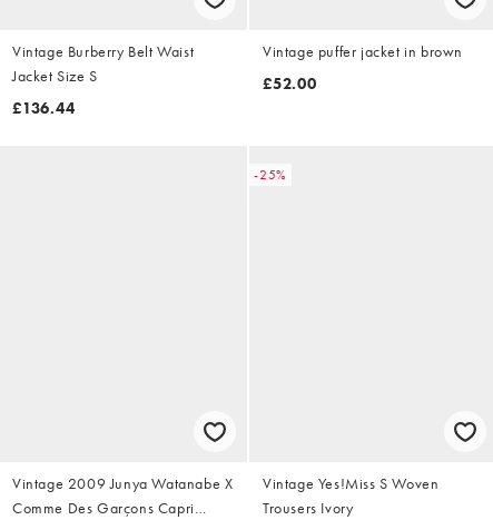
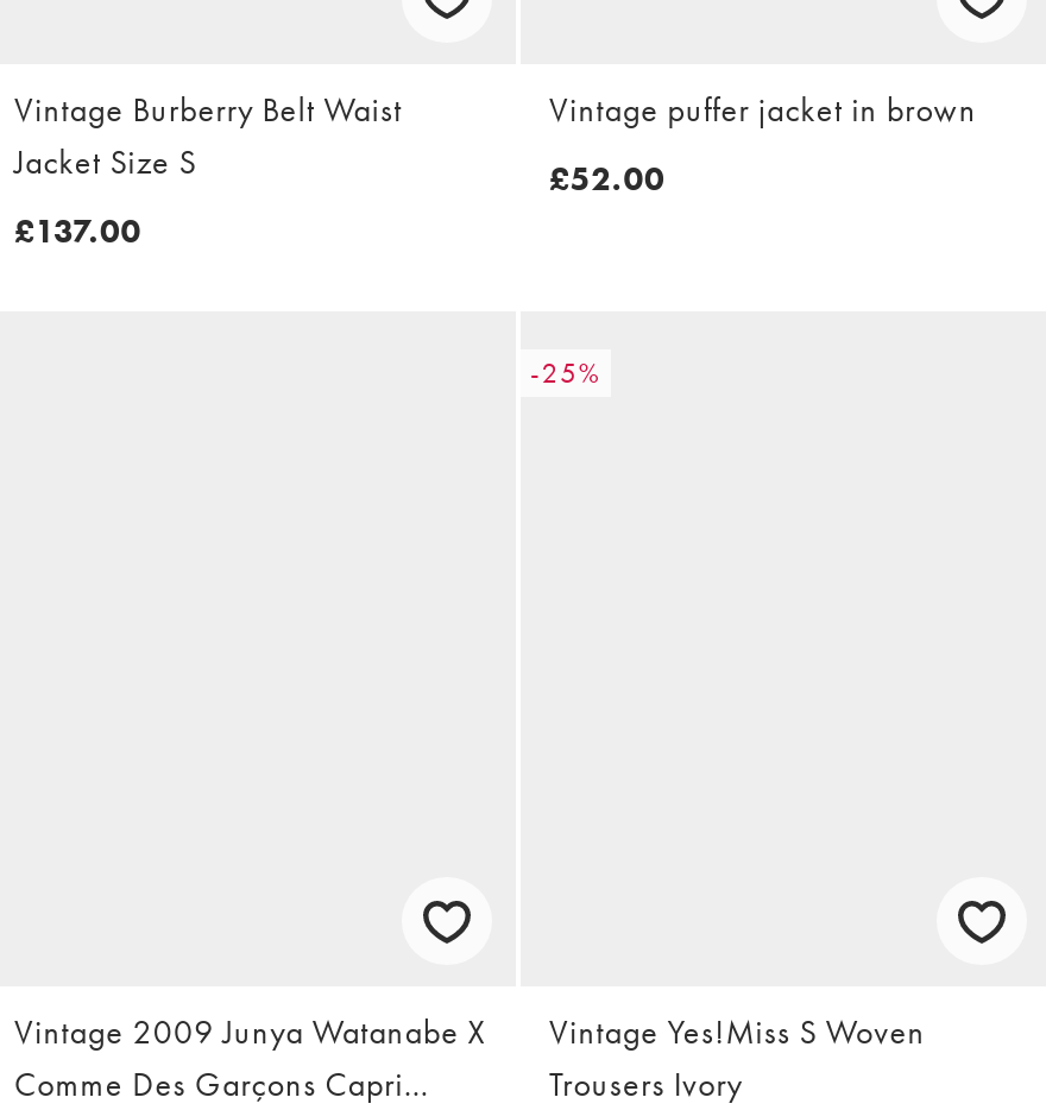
[12,98,75,118] £136.44 -> [14,208,142,251] £137.00

